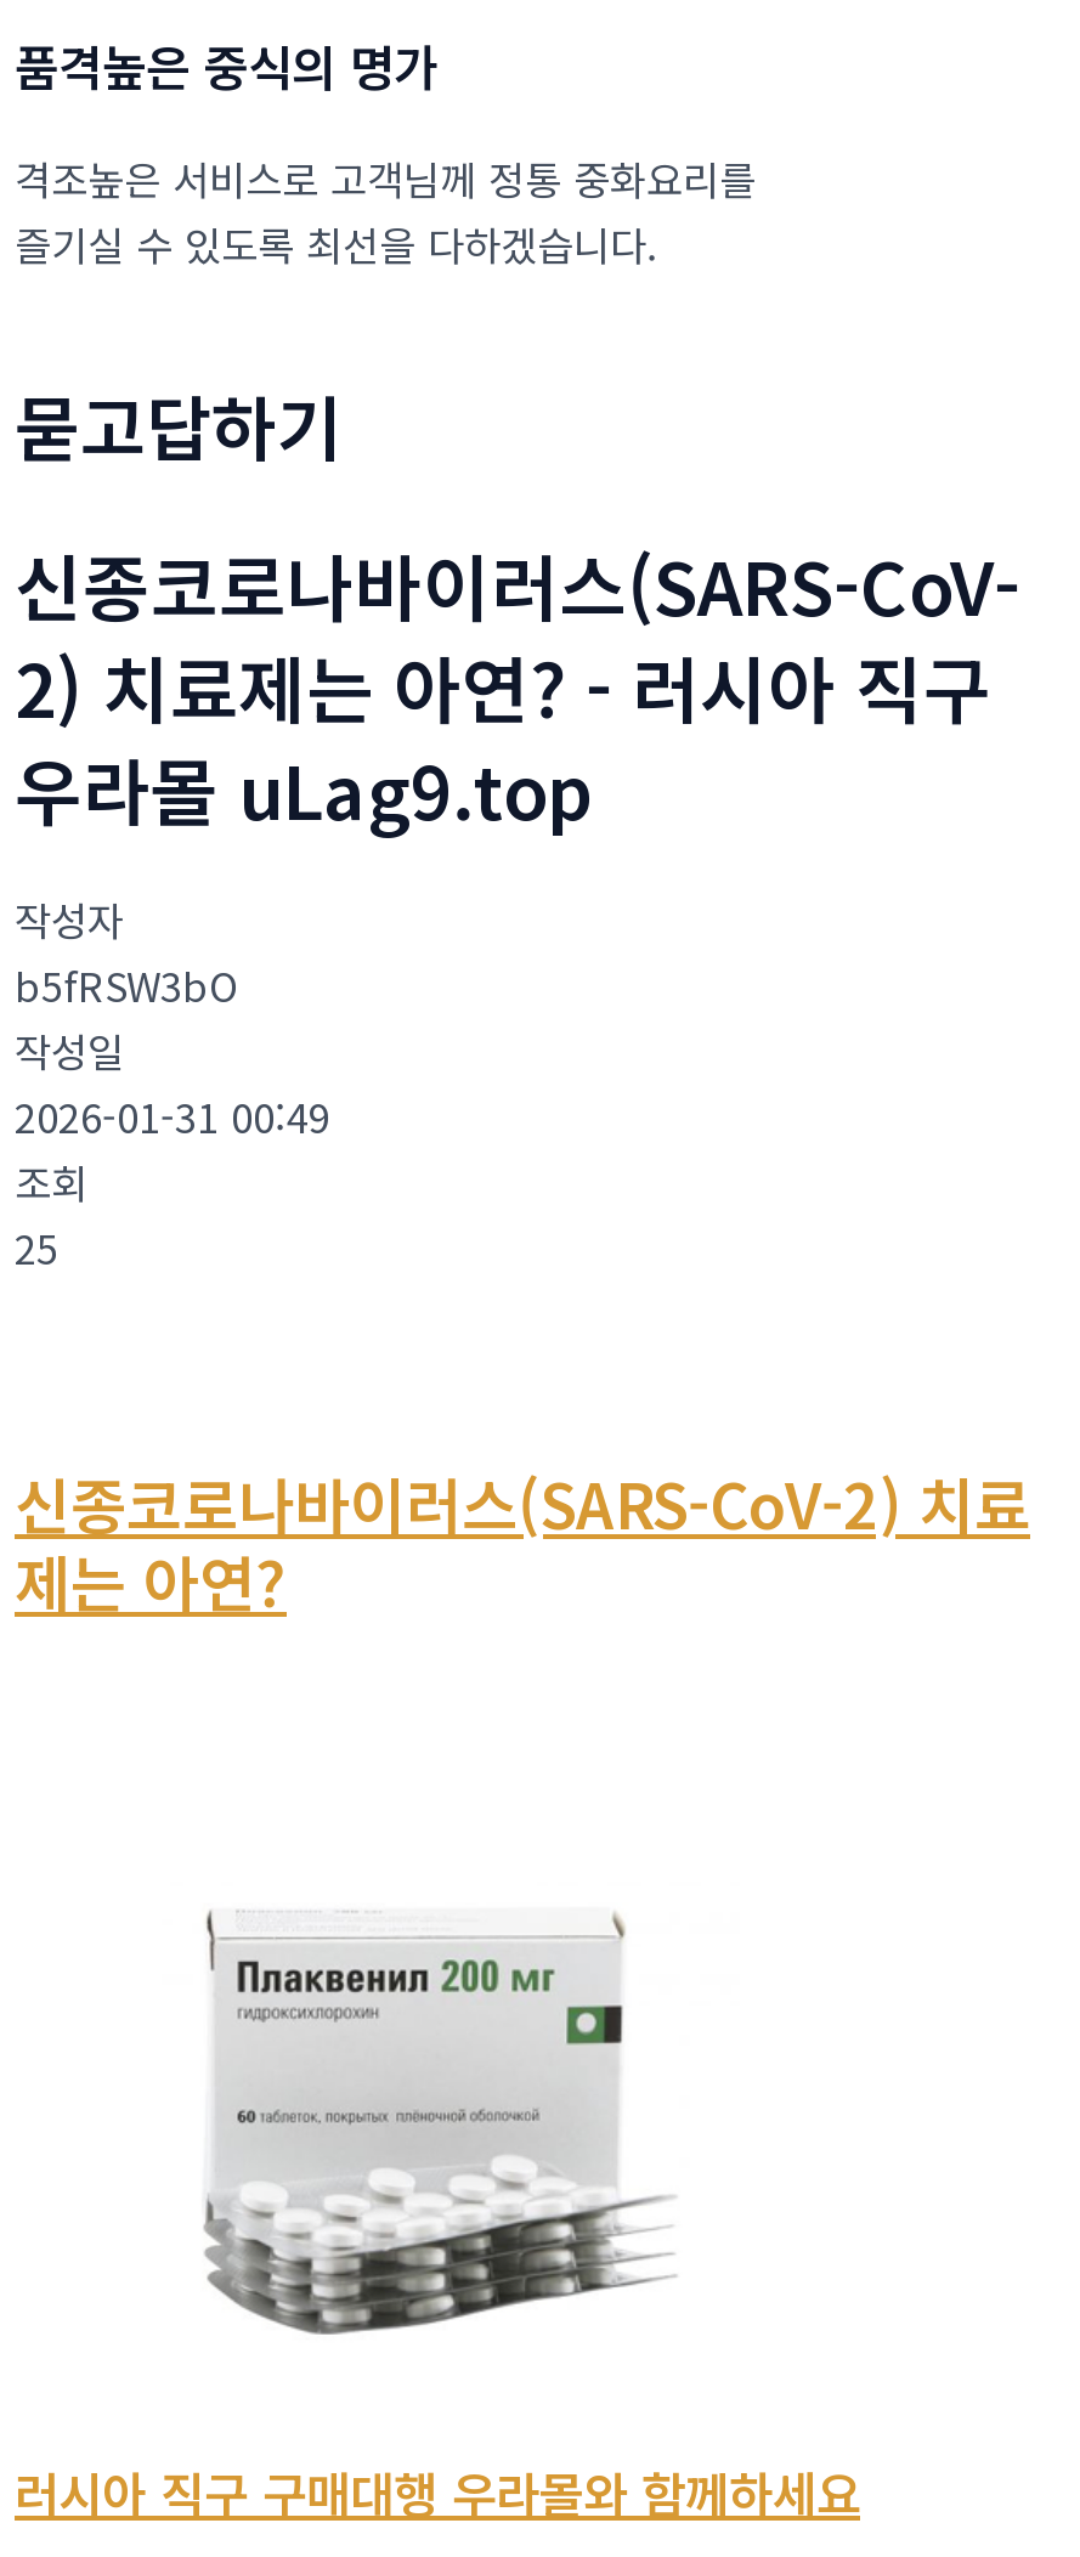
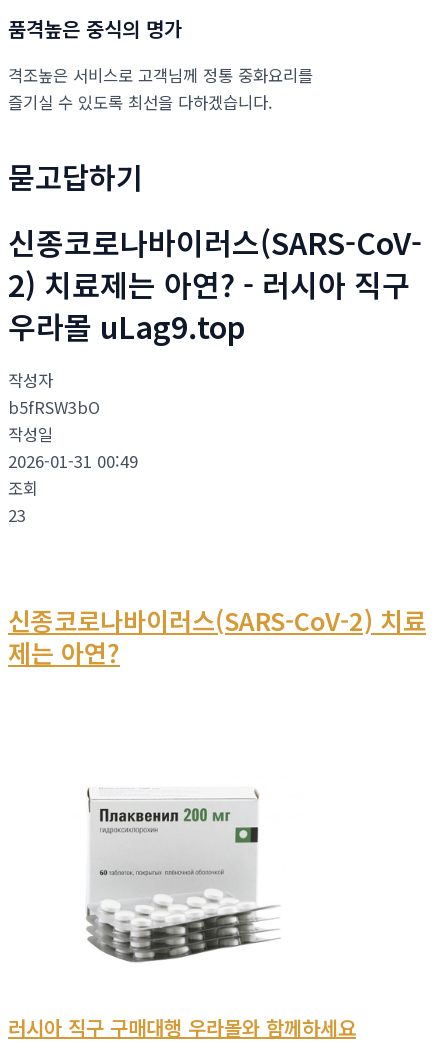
[15,1218,58,1277] 25 -> [8,503,26,527] 23

